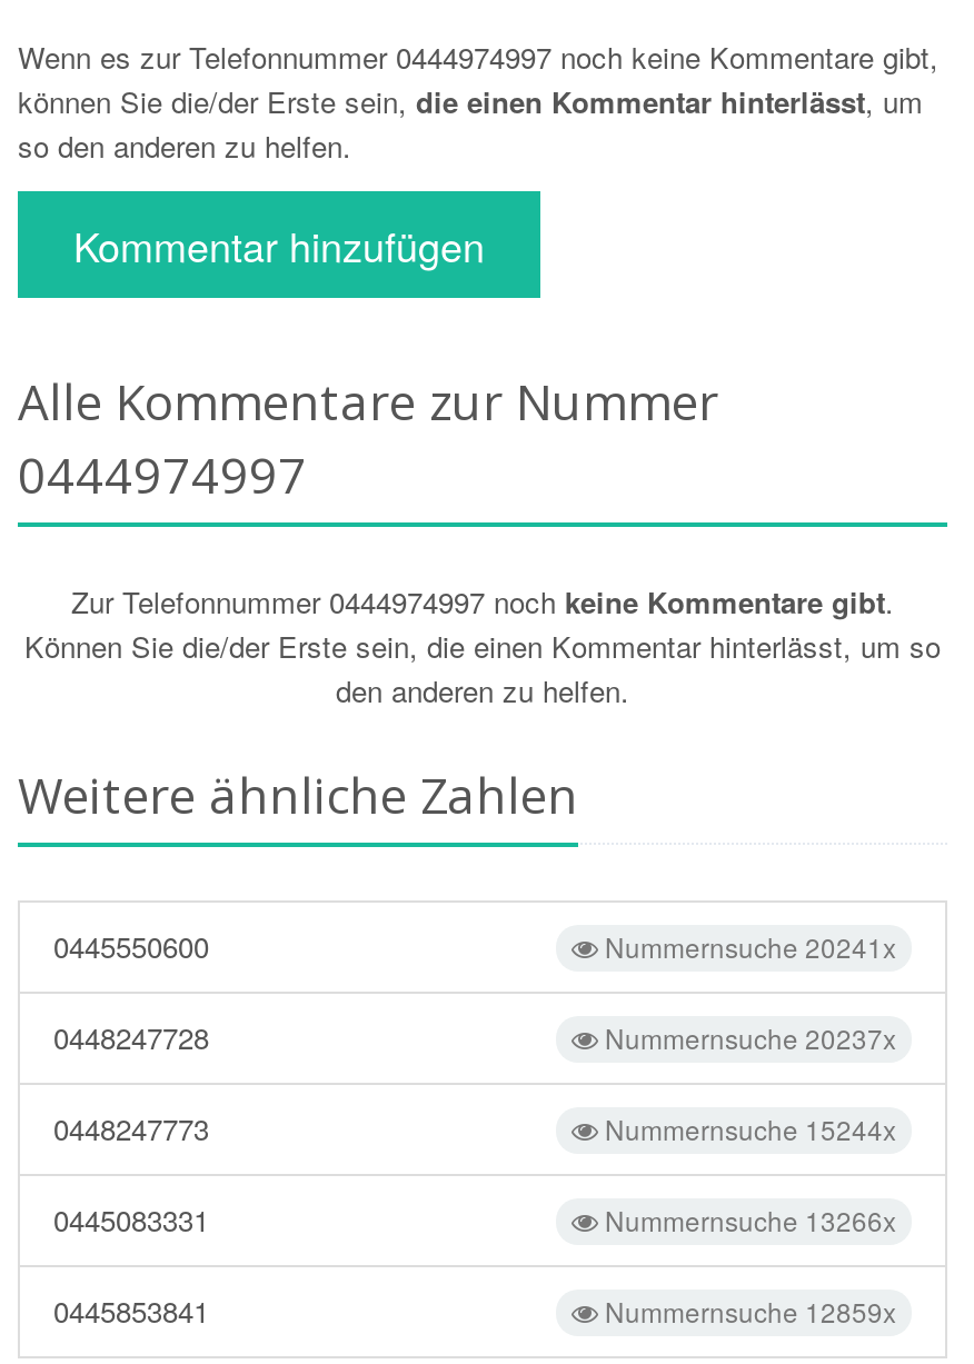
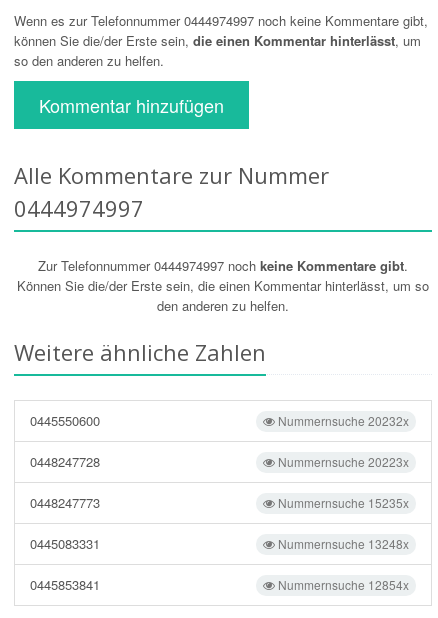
[598,927,896,965] Nummernsuche 20241x -> [275,412,409,429] Nummernsuche 20232x
[598,1018,896,1056] Nummernsuche 20237x -> [275,453,409,470] Nummernsuche 20223x
[598,1109,896,1147] Nummernsuche 15244x -> [275,494,409,511] Nummernsuche 15235x
[598,1201,896,1238] Nummernsuche 13266x -> [275,535,409,552] Nummernsuche 13248x
[598,1292,896,1330] Nummernsuche 12859x -> [275,576,409,593] Nummernsuche 12854x

